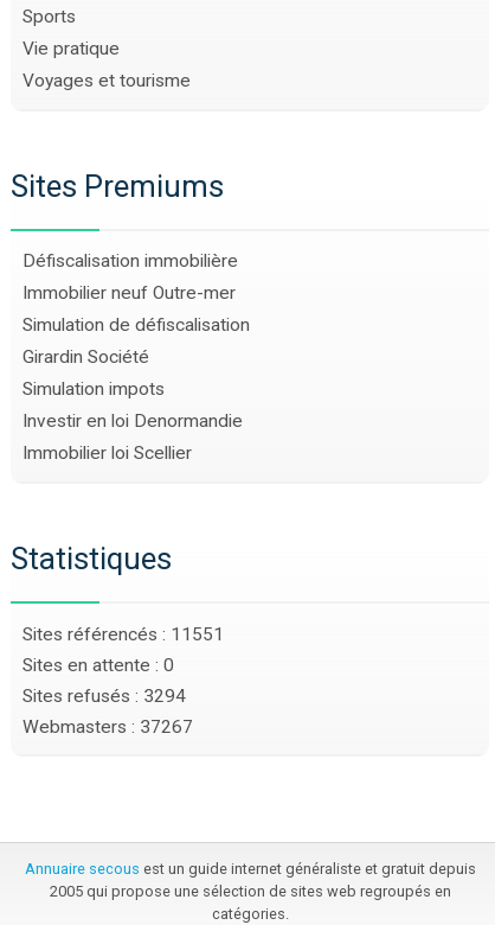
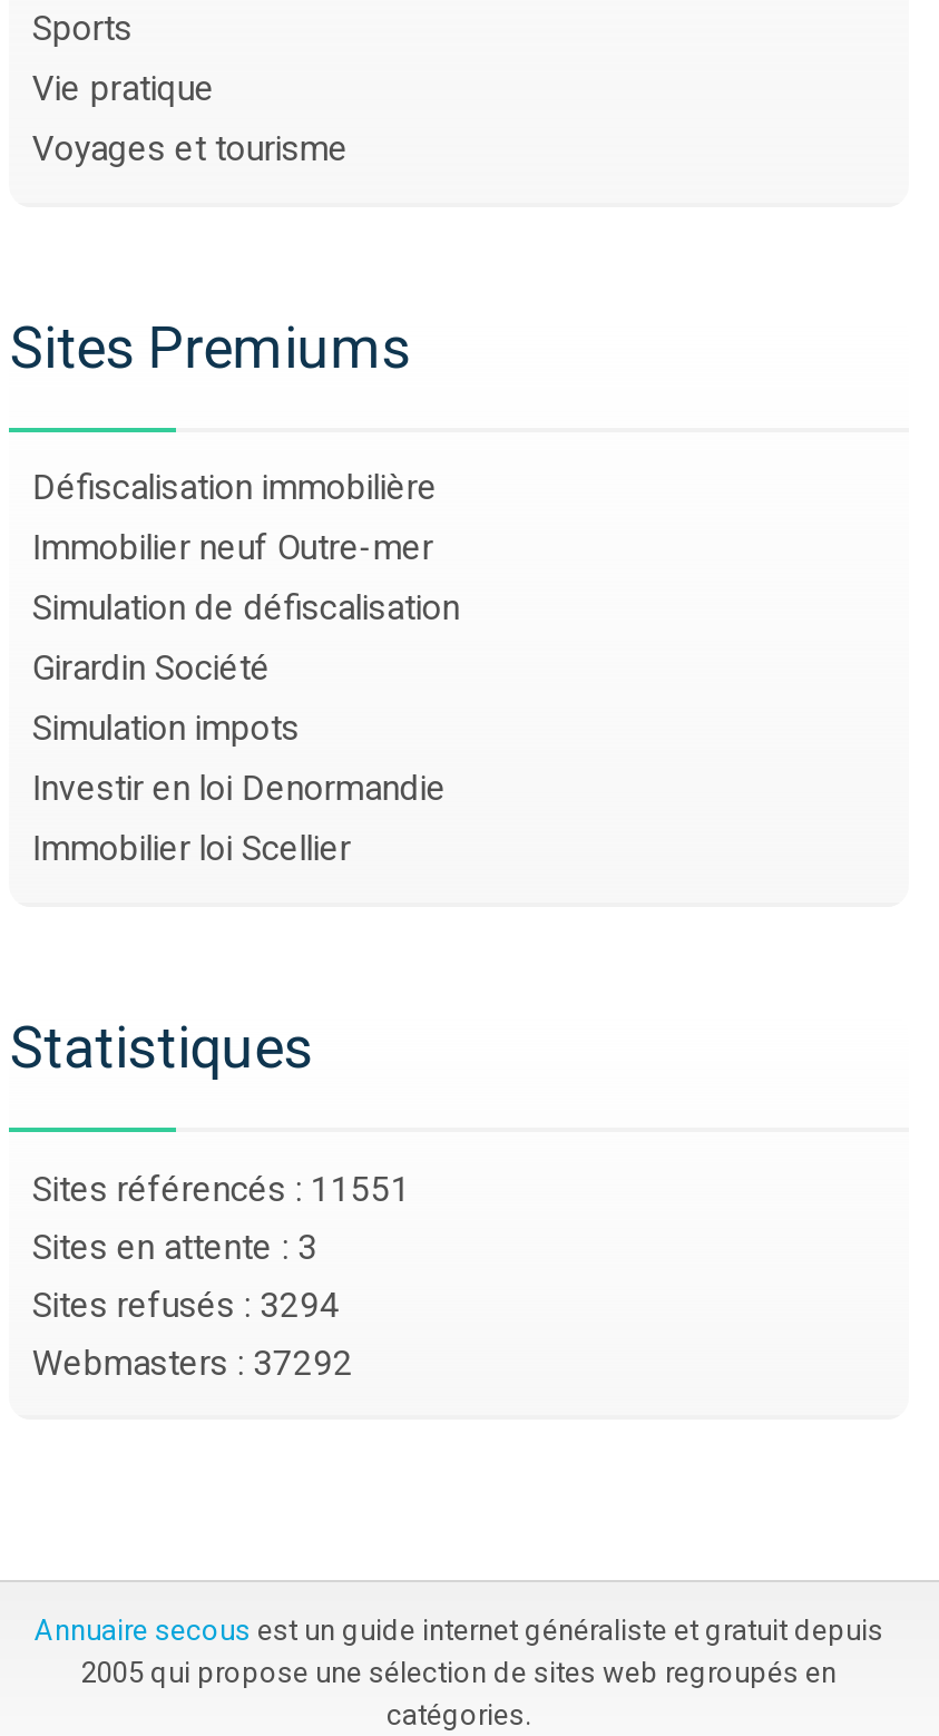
[23,654,175,675] Sites en attente : 0 -> [32,1227,317,1267] Sites en attente : 3
[23,716,193,737] Webmasters : 37267 -> [32,1343,353,1383] Webmasters : 37292

